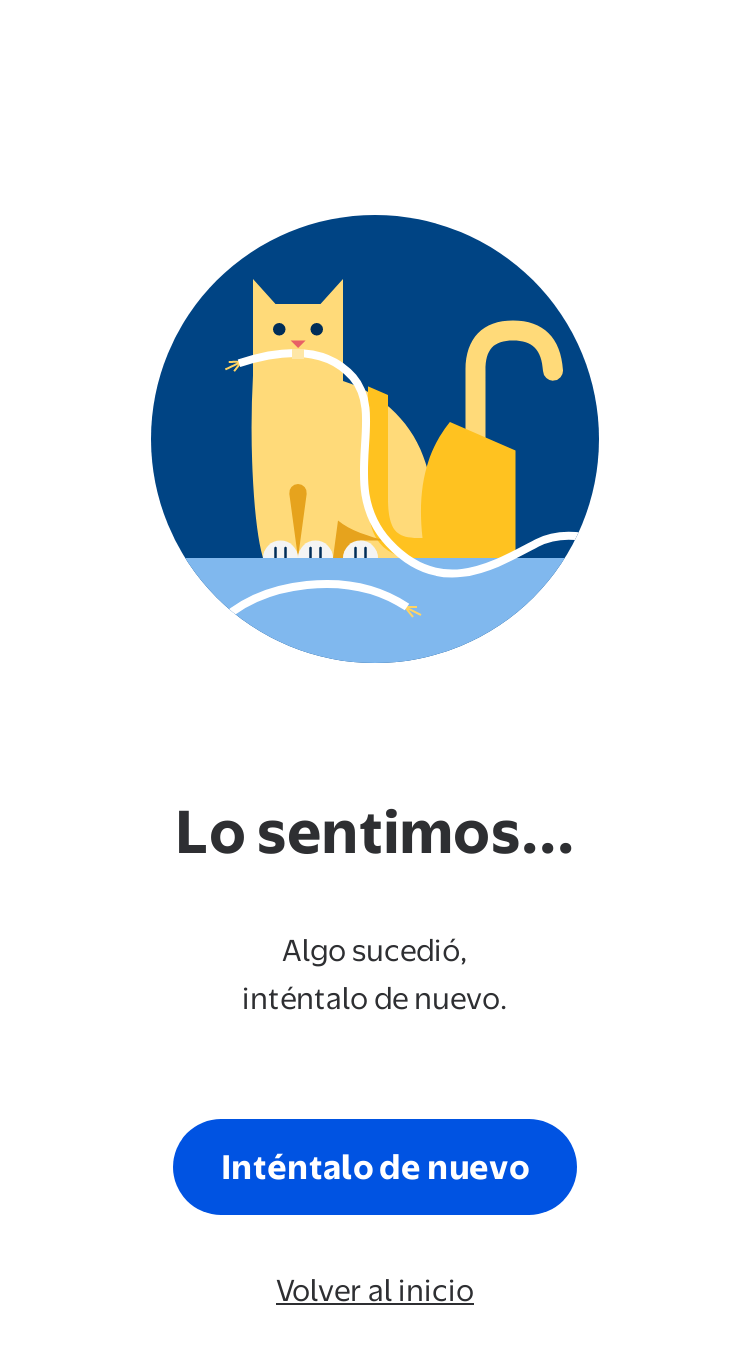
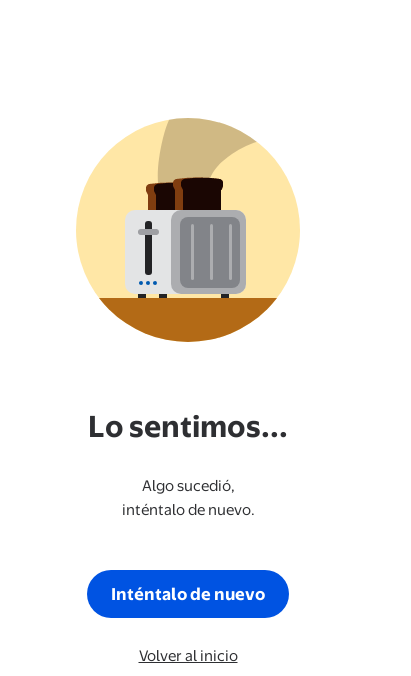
[149,213,601,665] [image] -> [76,118,300,343] [image]

